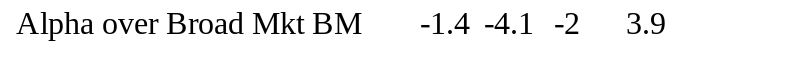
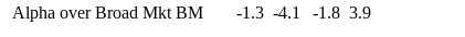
[420,7,666,41] -1.4 -4.1 -2 | 3.9 -> [236,4,371,22] -1.3 -4.1 | -1.8 3.9

